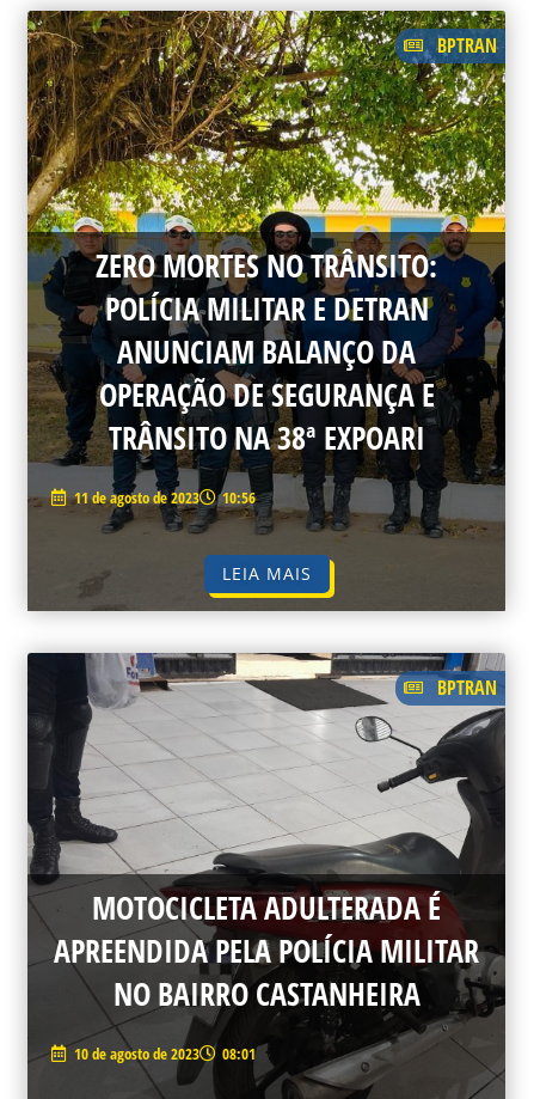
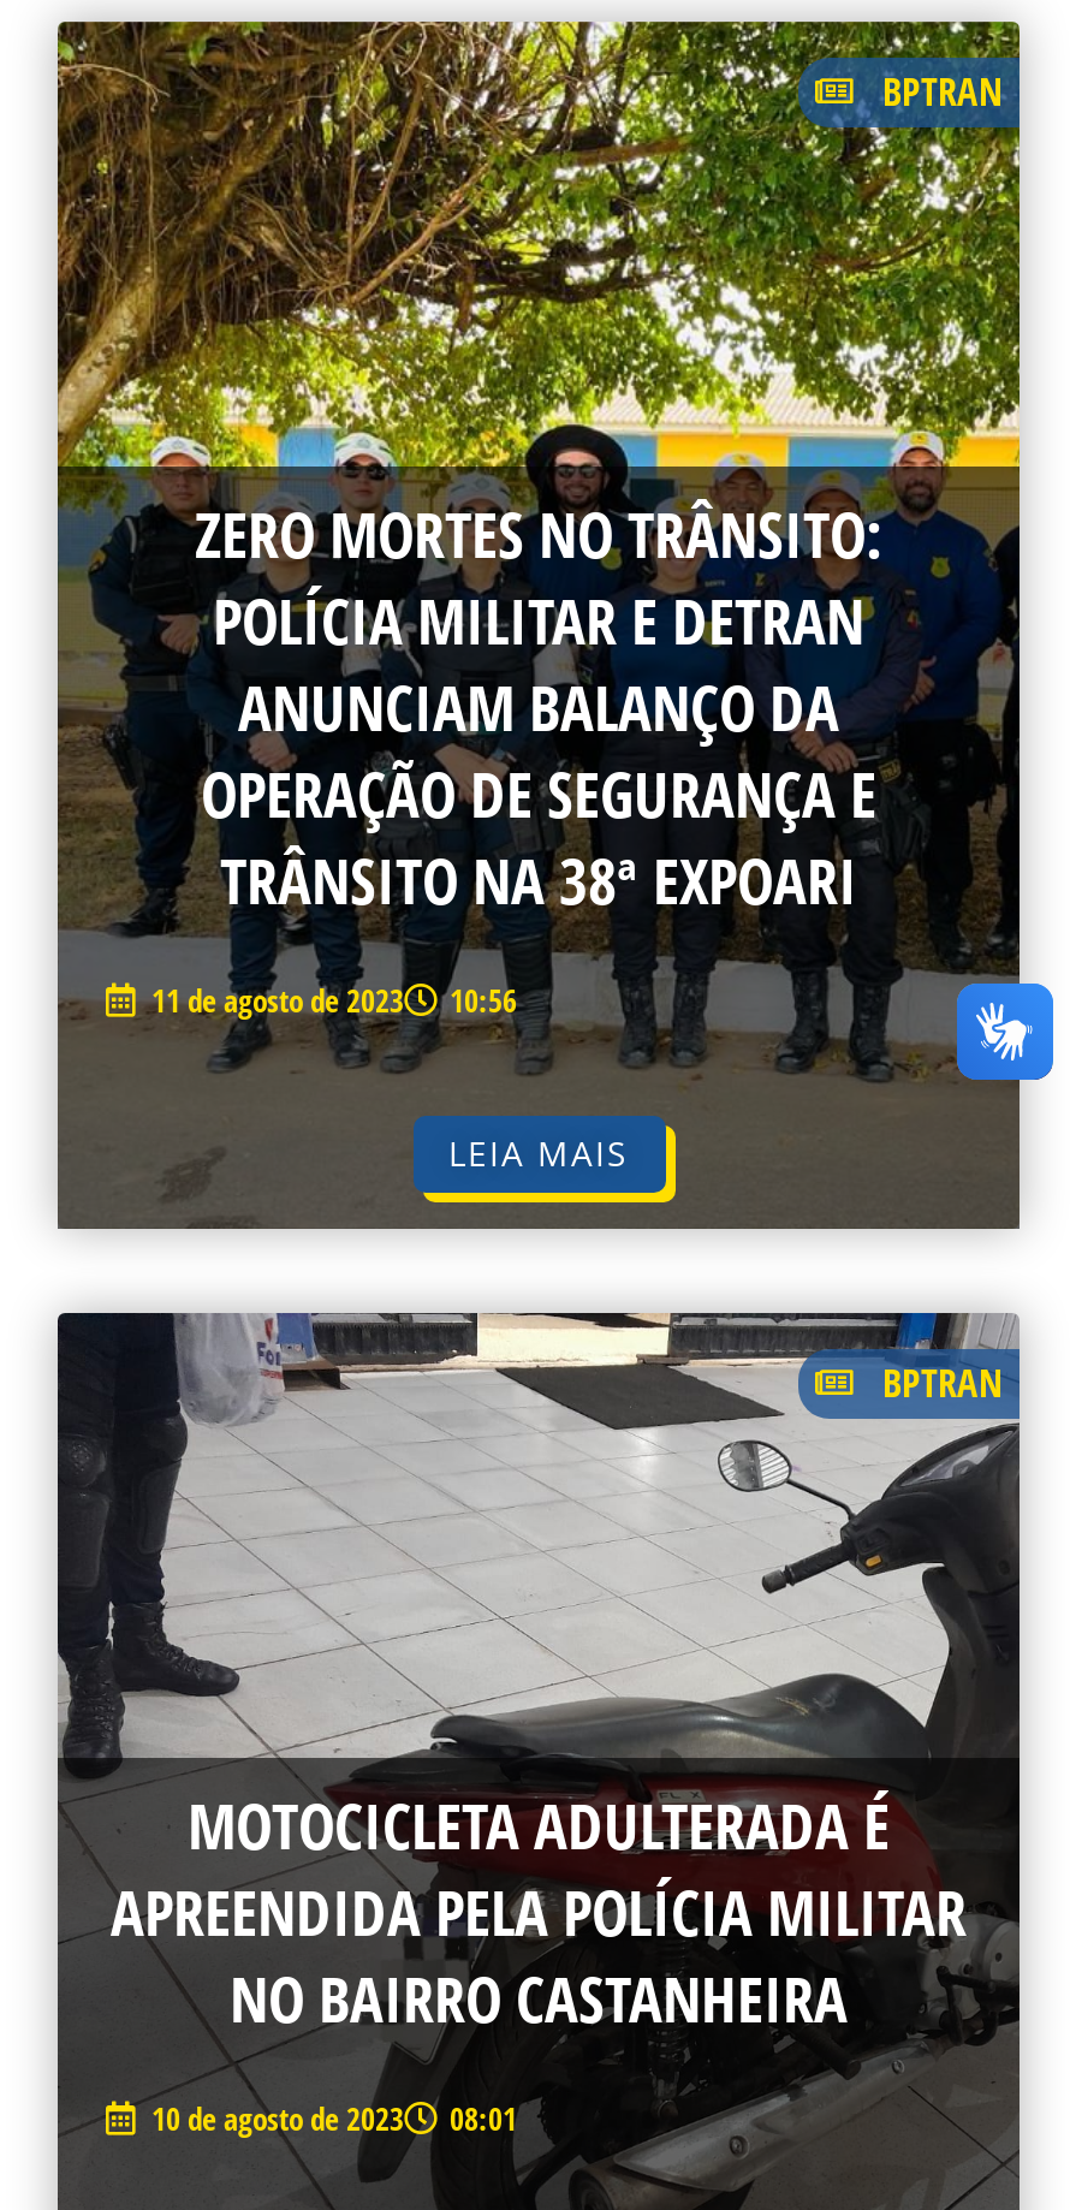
[474,489,522,537] [image] -> [955,981,1056,1082] [image]

